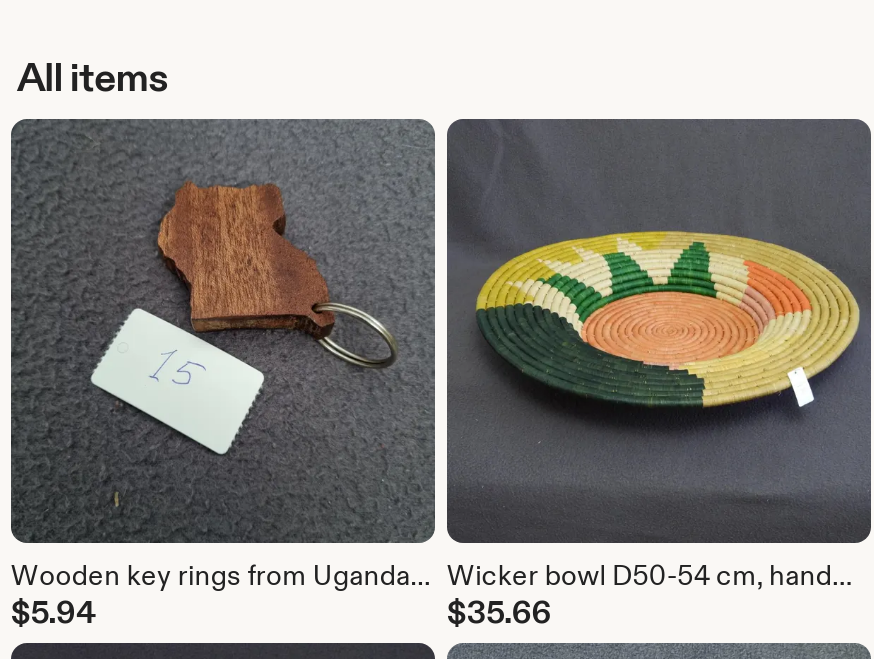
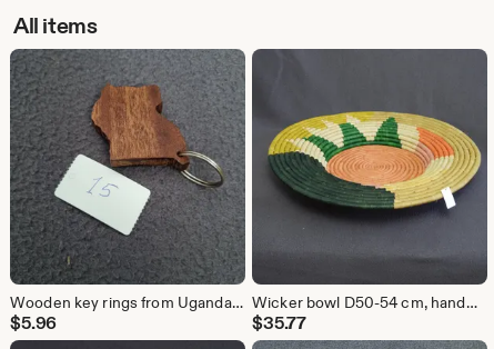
[11,591,95,631] $5.94 -> [10,311,57,333] $5.96
[447,591,551,631] $35.66 -> [252,311,306,333] $35.77

